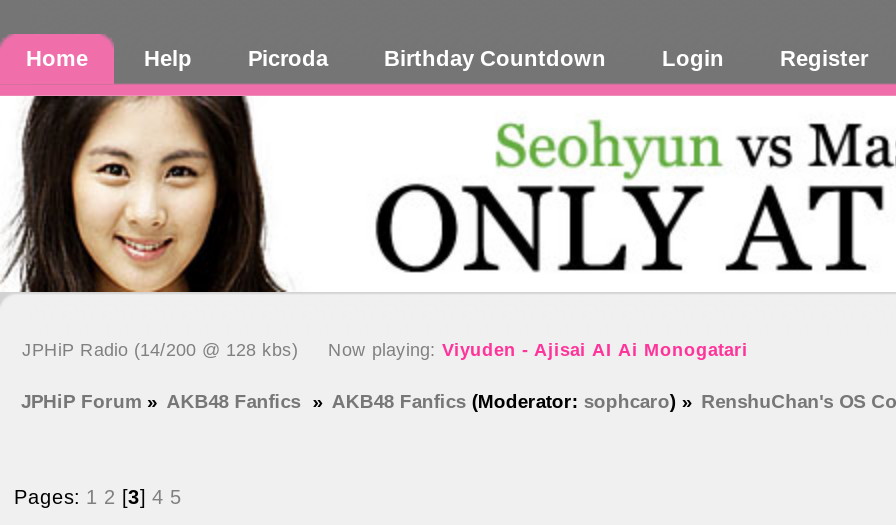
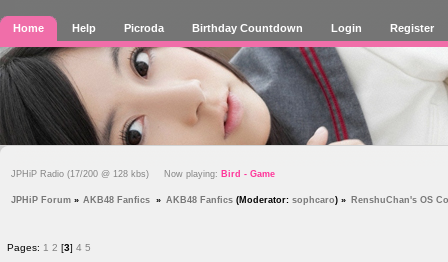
[6,94,890,360] [image] | JPHiP Radio (14/200 @ 128 kbs) Now playing: Viyuden - Ajisai AI Ai Monogatari -> [3,46,445,179] [image] | JPHiP Radio (17/200 @ 128 kbs) Now playing: Bird - Game

